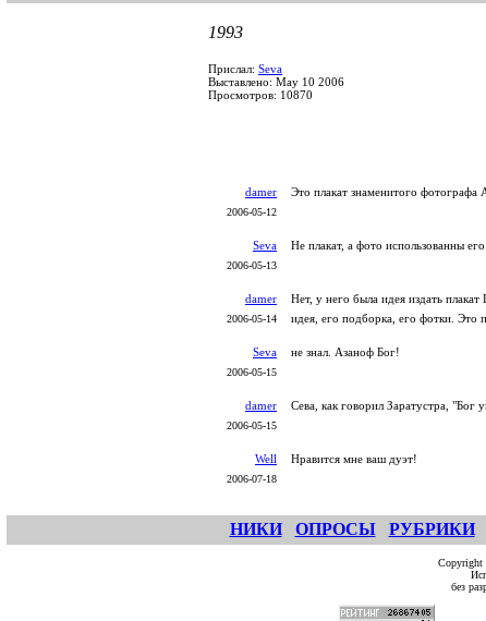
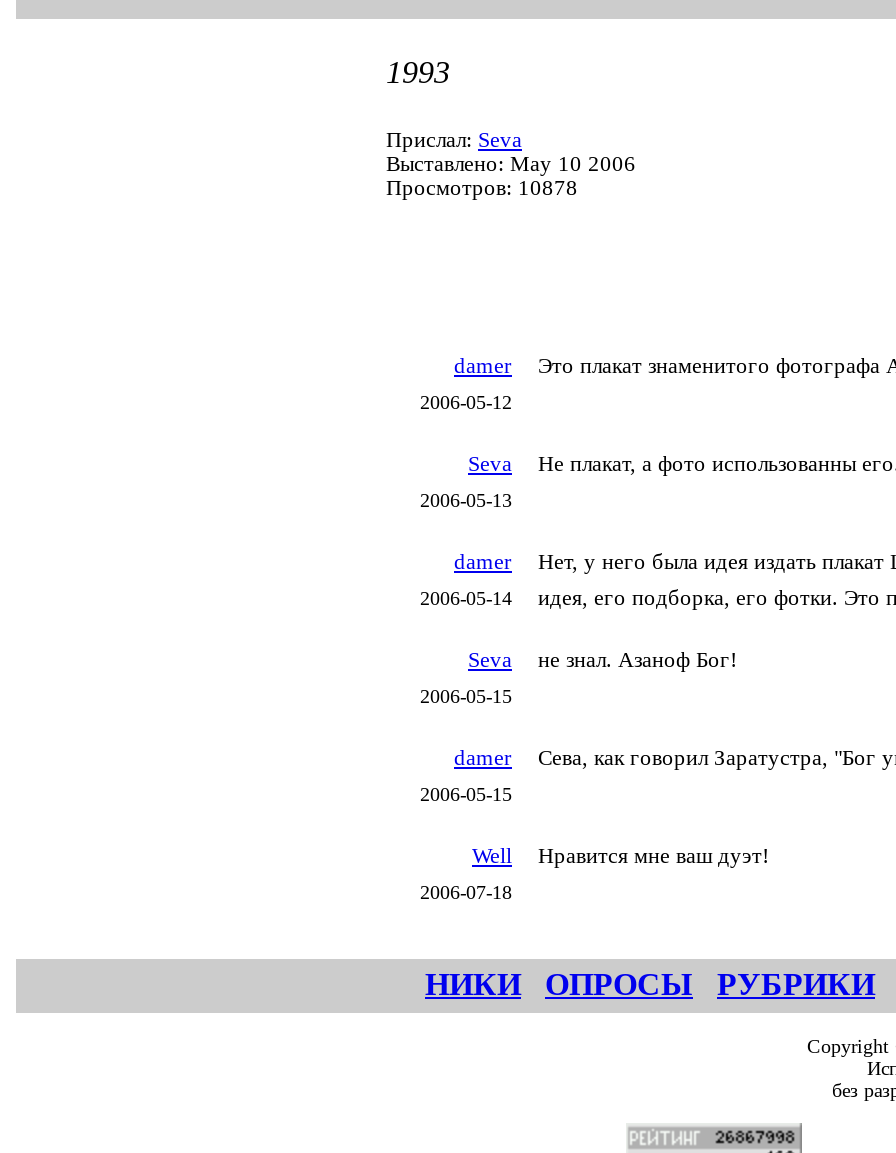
[208,88,313,101] Просмотров: 10870 -> [386,175,578,199] Просмотров: 10878

